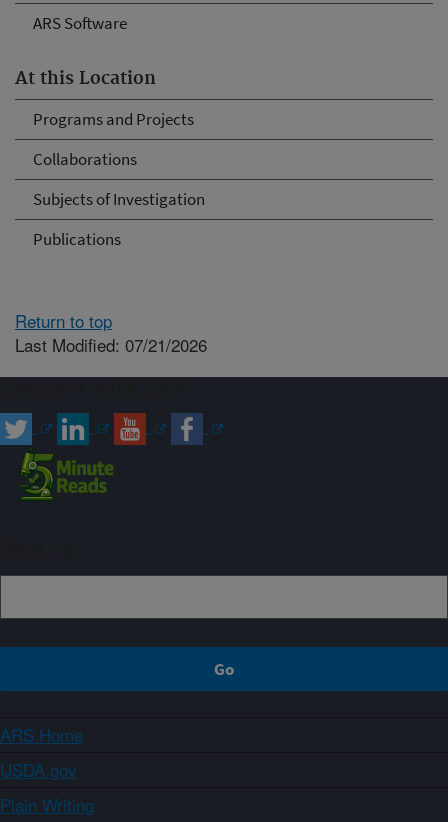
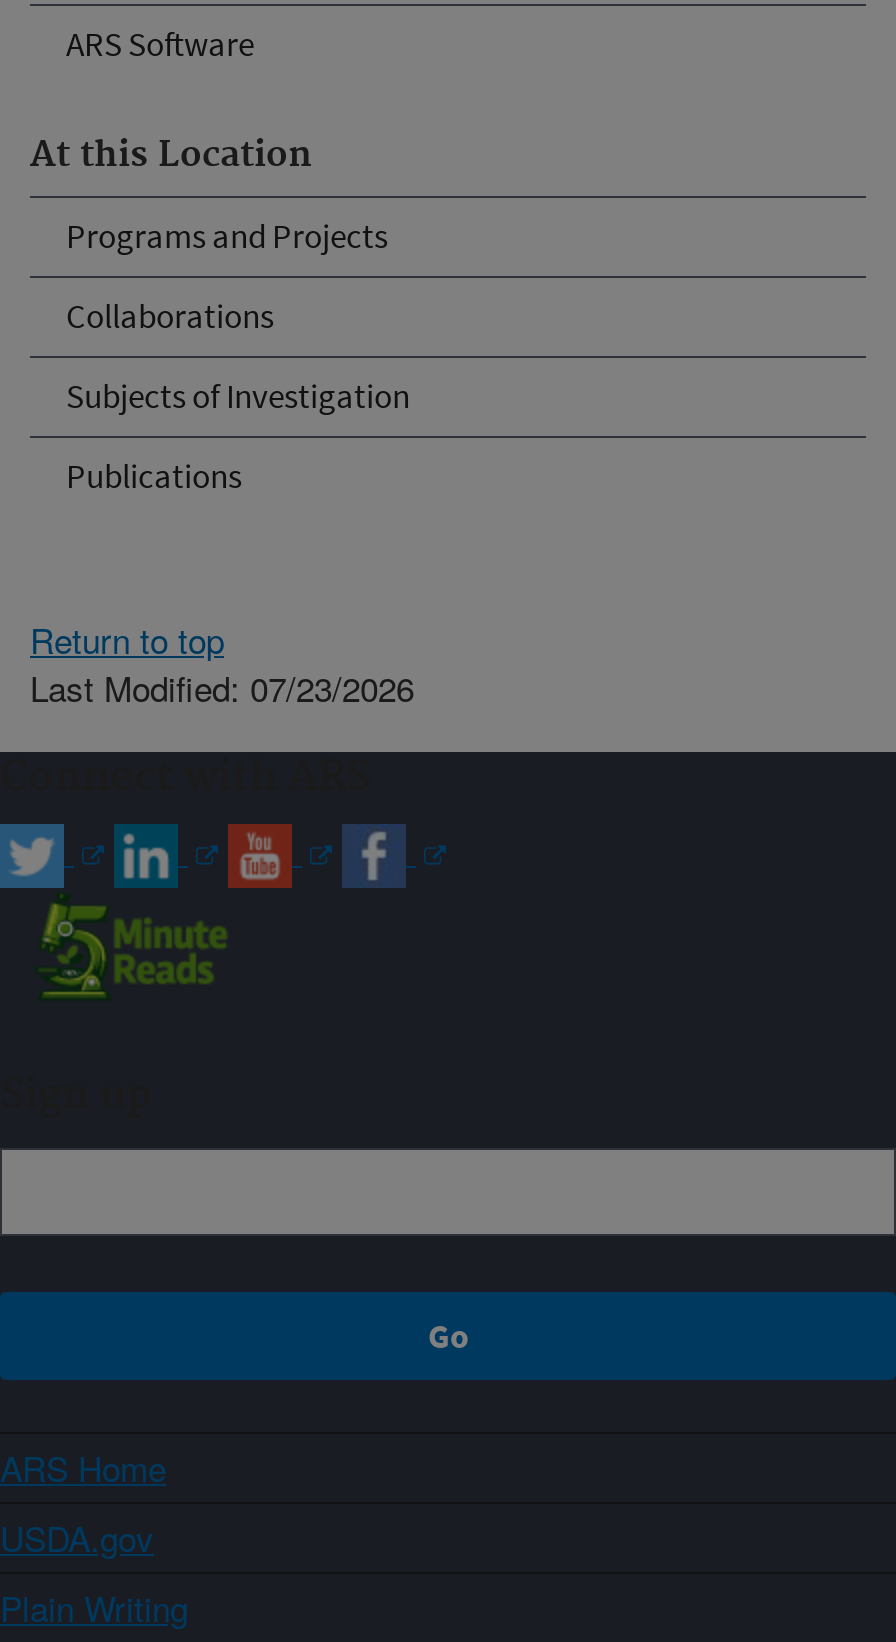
[15,331,207,356] Last Modified: 07/21/2026 -> [30,661,414,711] Last Modified: 07/23/2026

